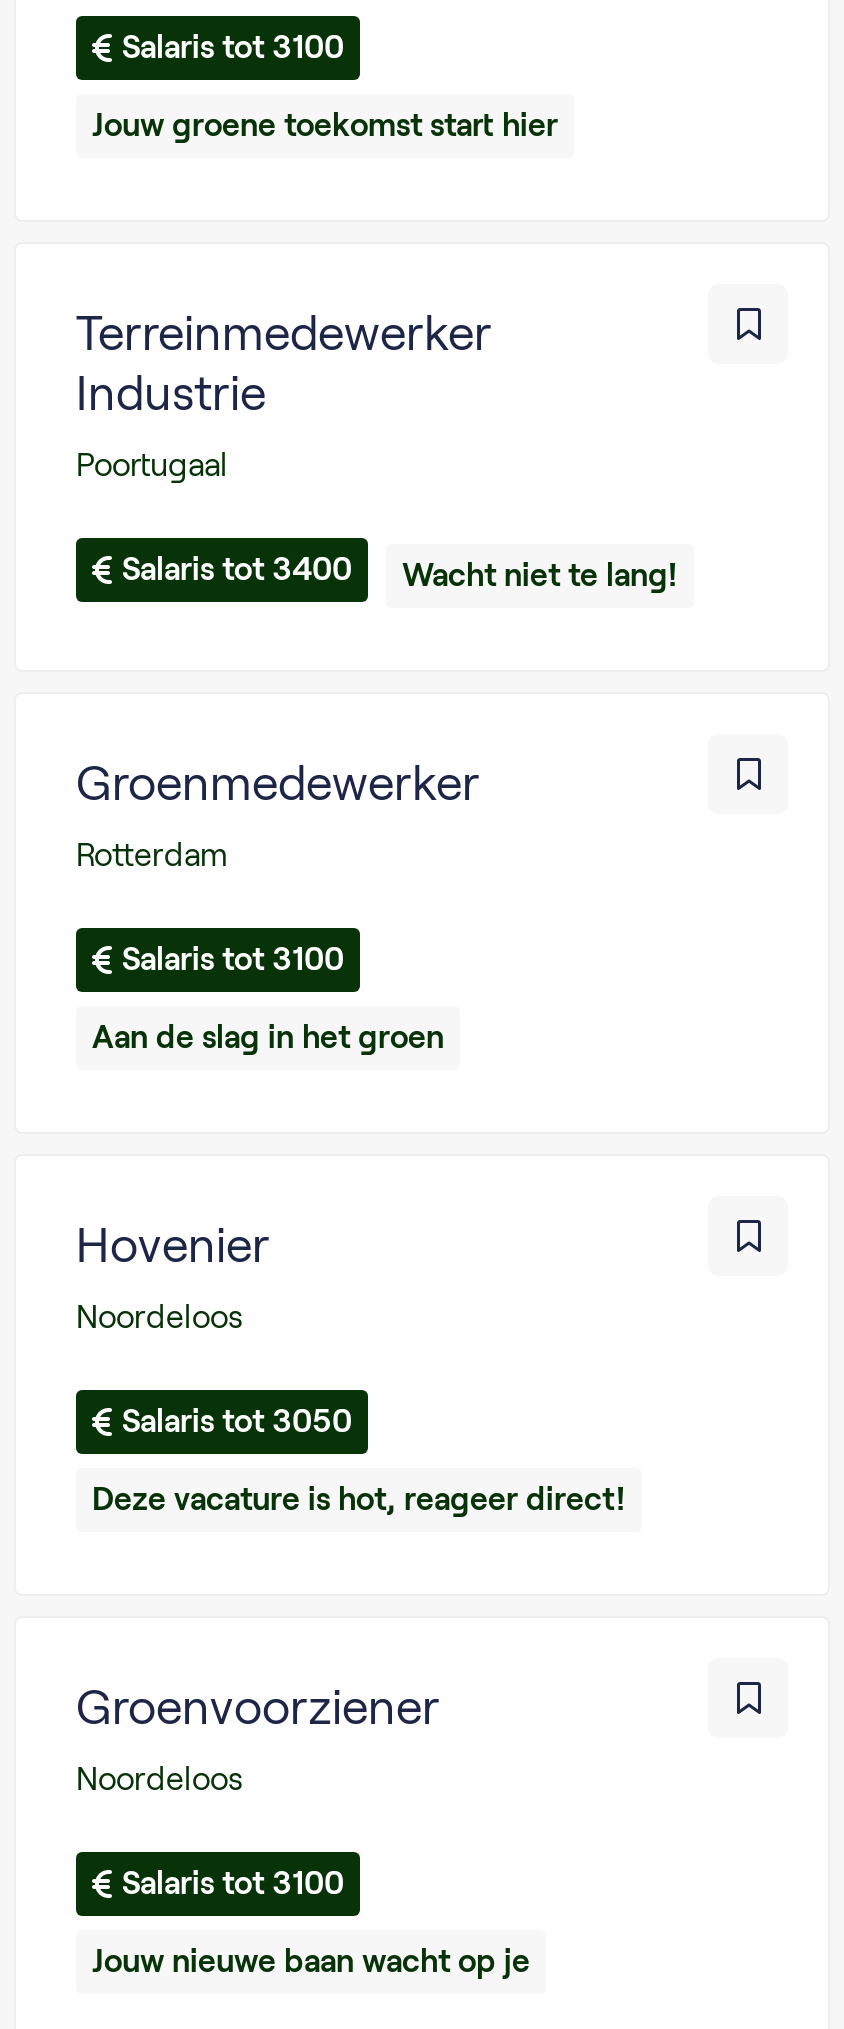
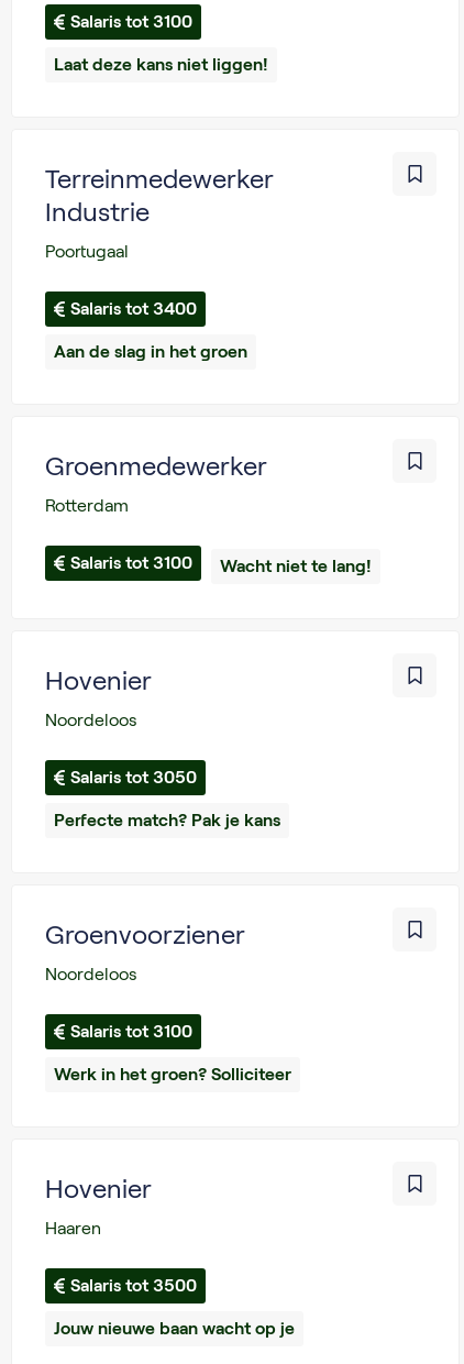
[92,108,558,142] Jouw groene toekomst start hier -> [54,55,268,74] Laat deze kans niet liggen!
moved [402,558,678,592] -> [220,557,372,575]: Wacht niet te lang!
moved [92,1020,444,1054] -> [54,342,247,361]: Aan de slag in het groen
[92,1482,626,1516] Deze vacature is hot, reageer direct! -> [54,811,280,829] Perfecte match? Pak je kans
none -> [45,1174,197,1295] Hovenier | Haaren | Salaris tot 3500
none -> [54,1065,291,1083] Werk in het groen? Solliciteer

